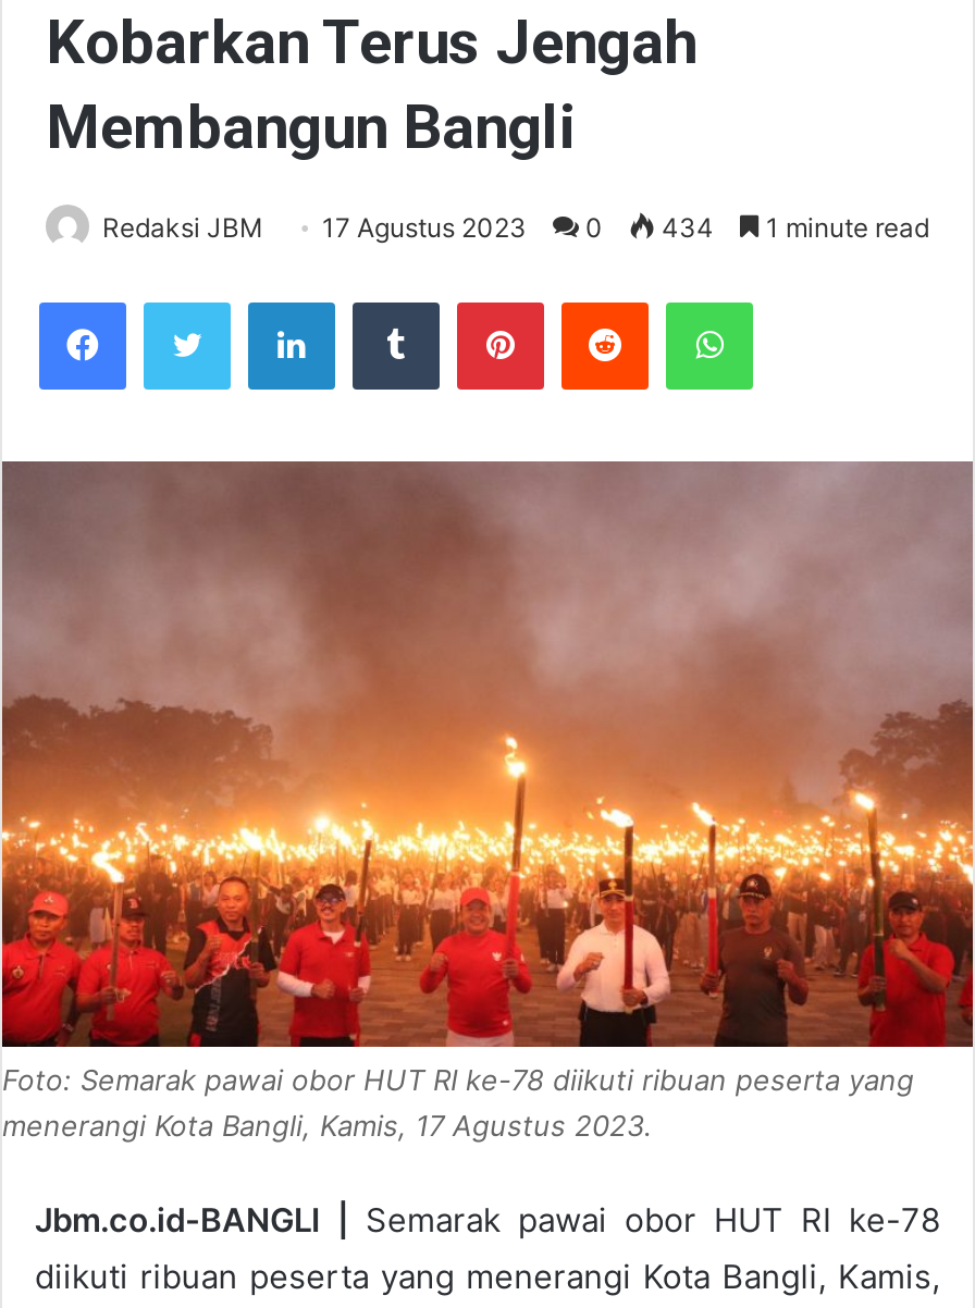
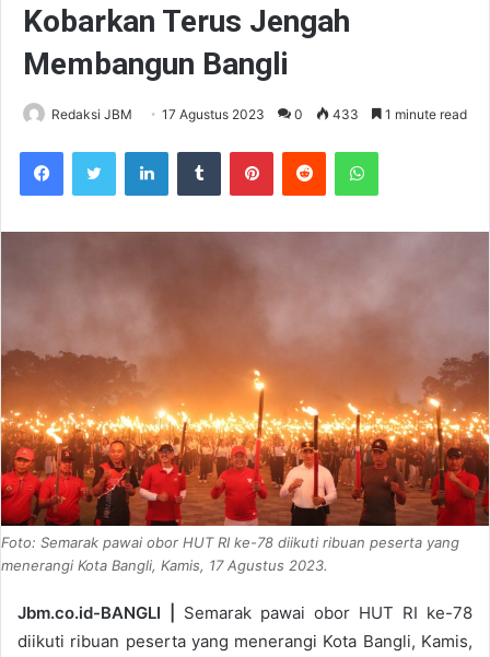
[102,212,929,244] Redaksi JBM 17 Agustus 2023 0 434 1 minute read -> [51,106,467,123] Redaksi JBM 17 Agustus 2023 0 433 1 minute read

